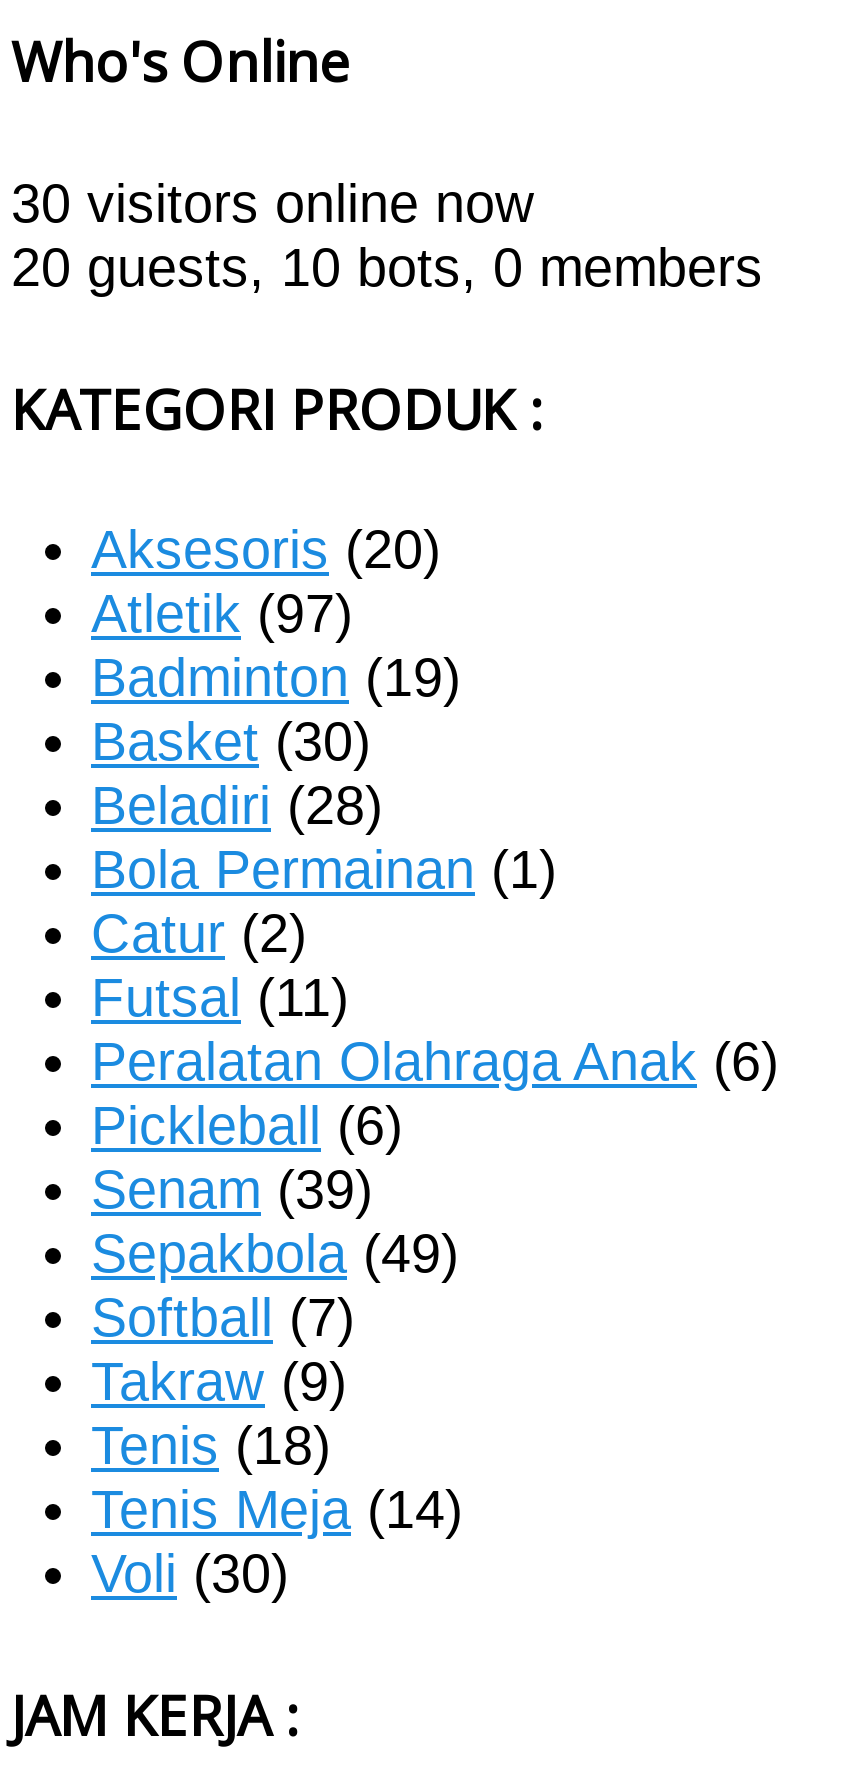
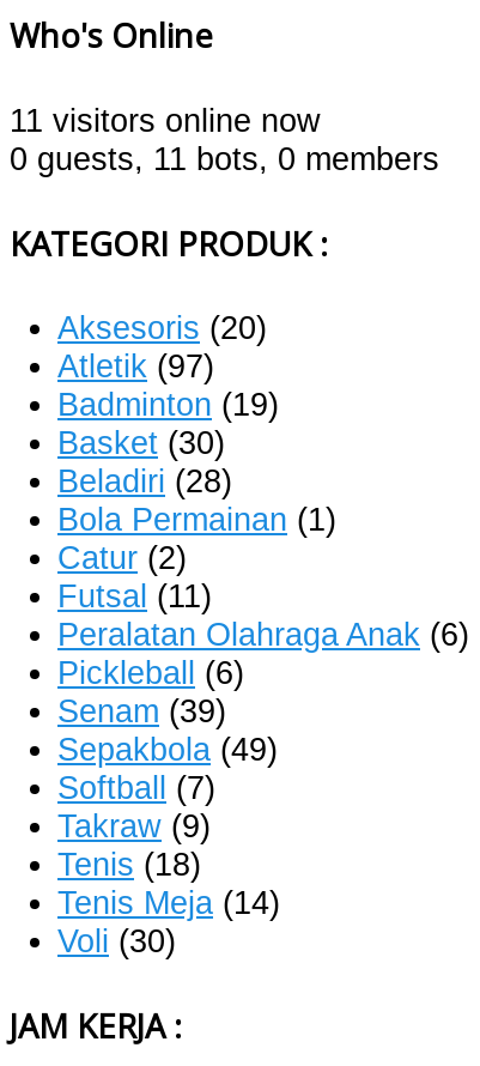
[11,171,535,233] 30 visitors online now -> [10,101,321,138] 11 visitors online now
[11,235,763,297] 20 guests, 10 bots, 0 members -> [10,140,439,177] 0 guests, 11 bots, 0 members

